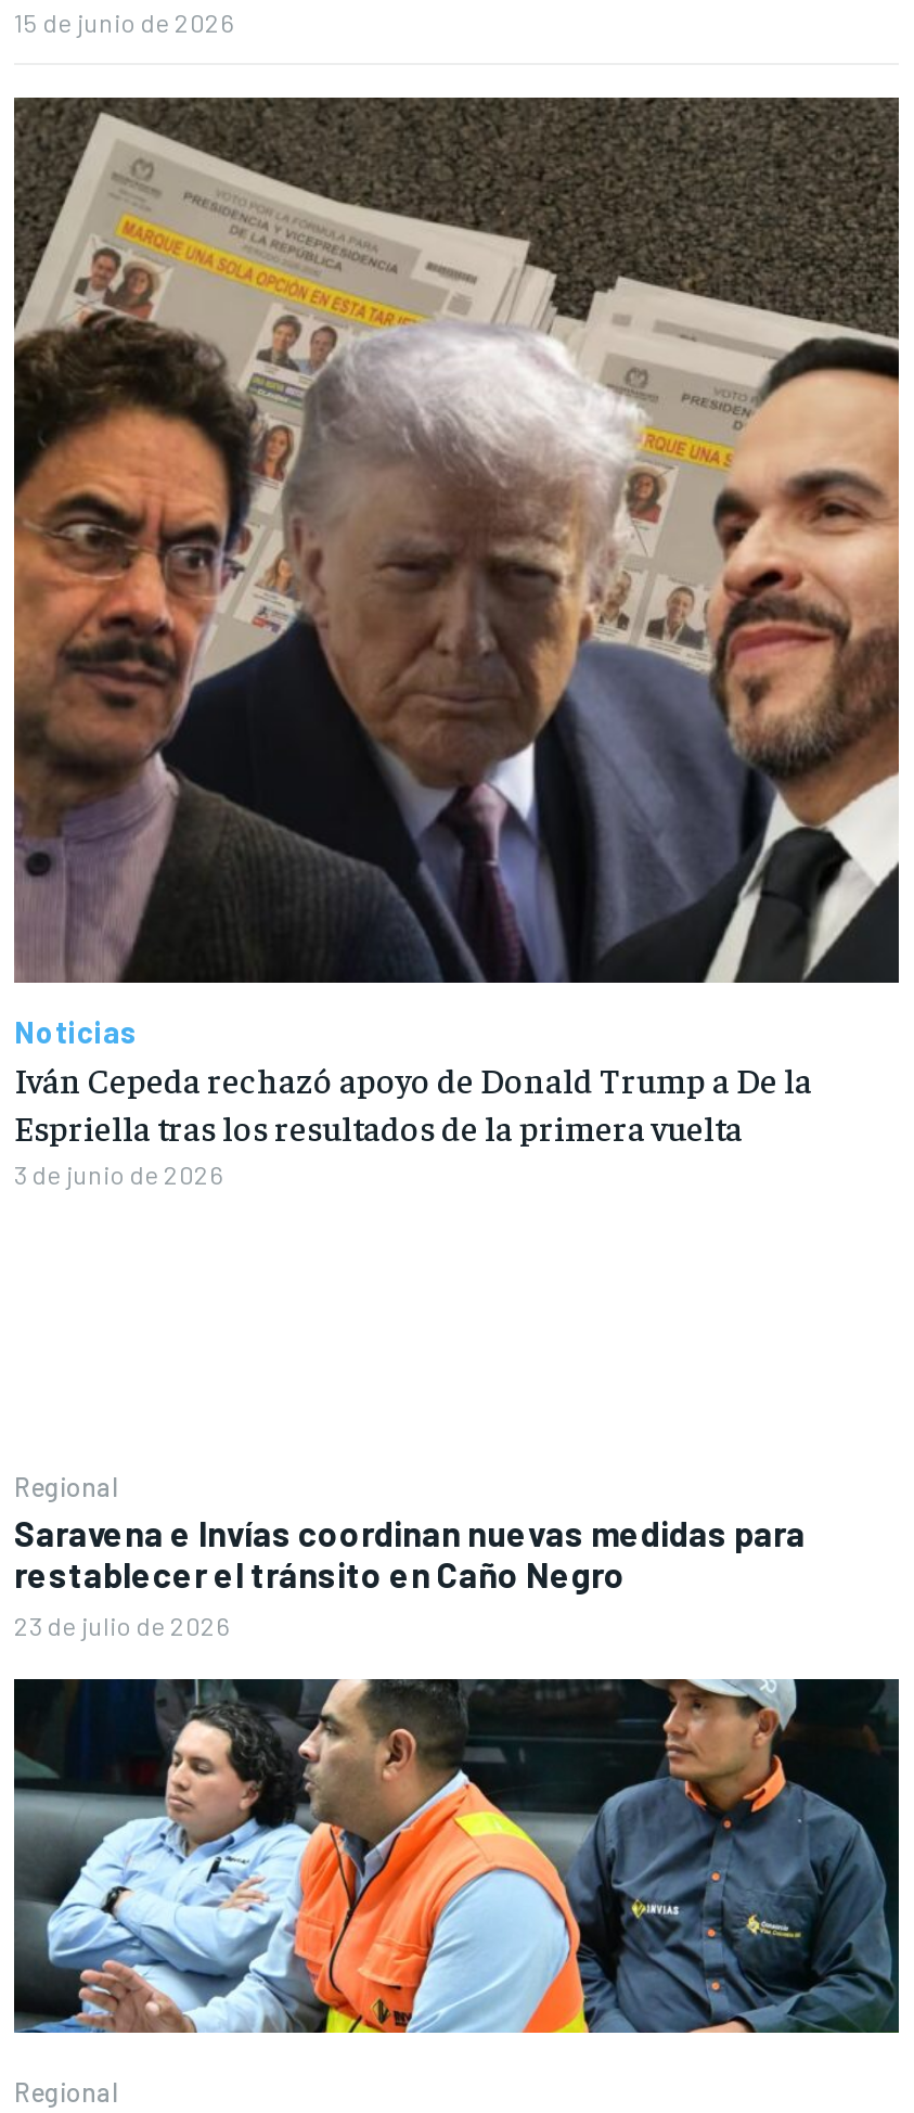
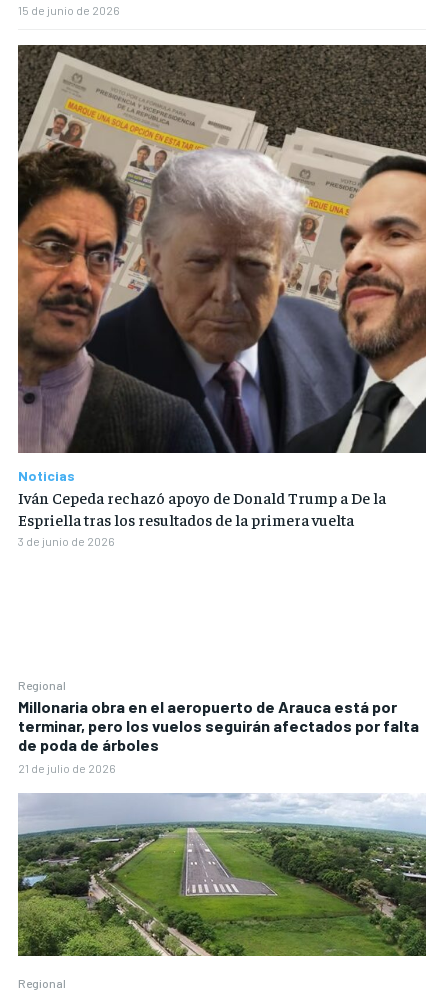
[14,1513,806,1641] Saravena e Invías coordinan nuevas medidas para | restablecer el tránsito en Caño Negro | 23 de julio de 2026 -> [18,697,419,775] Millonaria obra en el aeropuerto de Arauca está por | terminar, pero los vuelos seguirán afectados por falta | de poda de árboles | 21 de julio de 2026
[12,1677,901,2035] [image] -> [17,793,427,957] [image]

